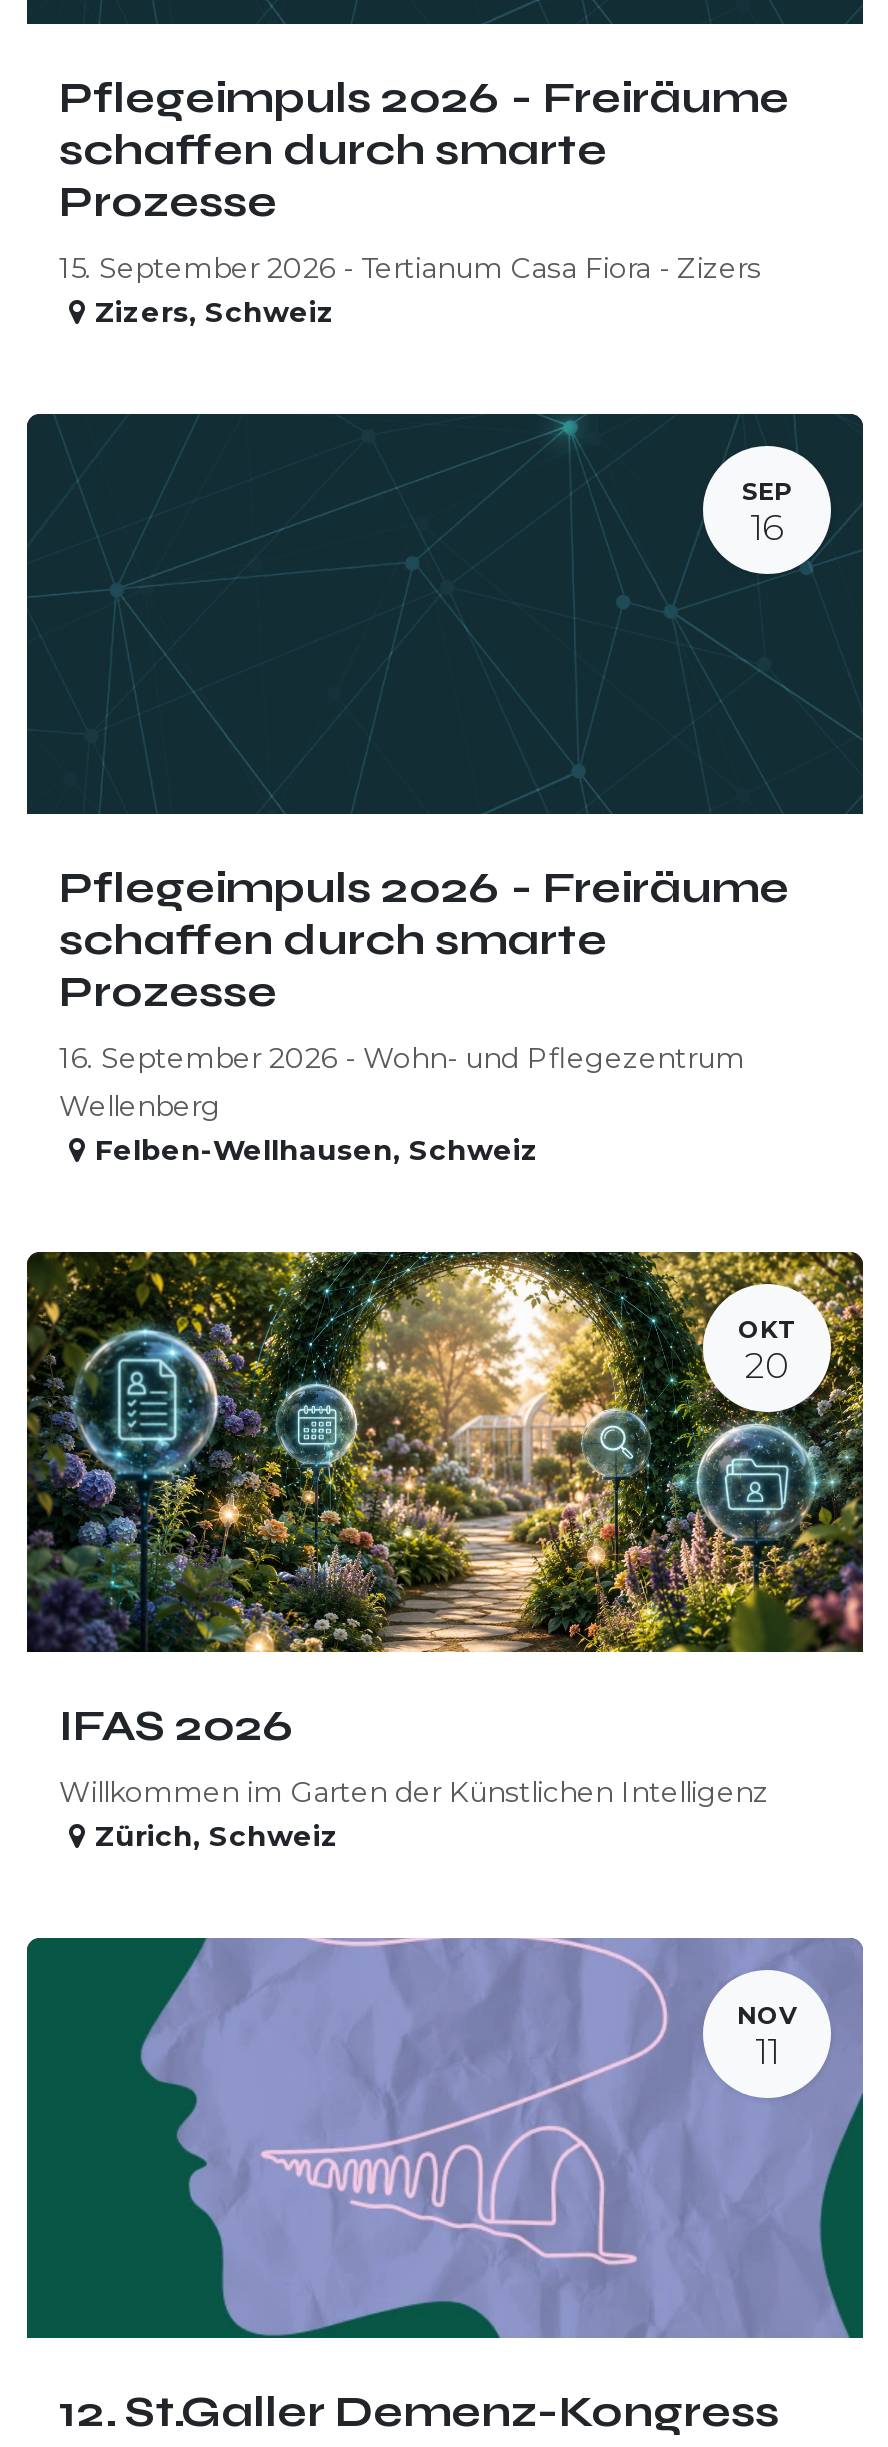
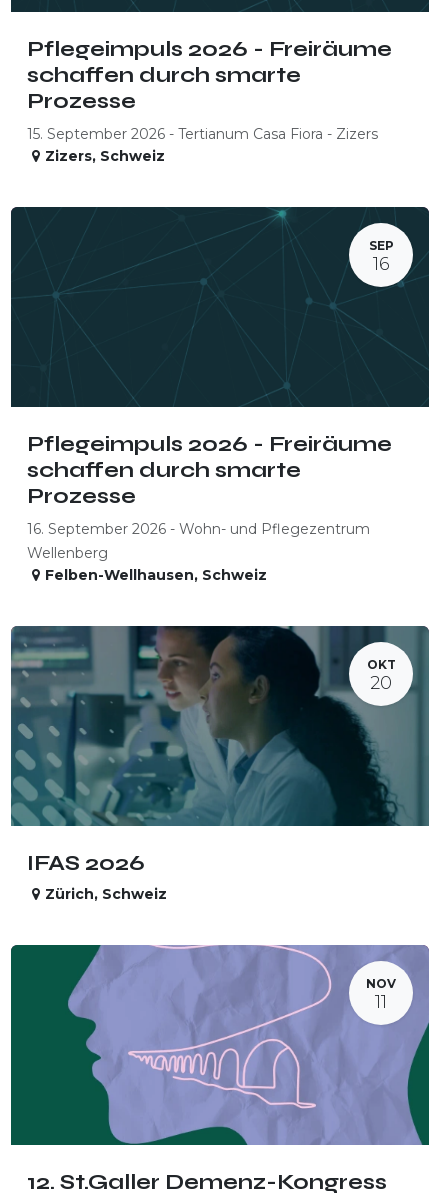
[25,1250,865,1654] [image] -> [10,625,430,827] [image]
[59,1774,769,1810] Willkommen im Garten der Künstlichen Intelligenz -> none

